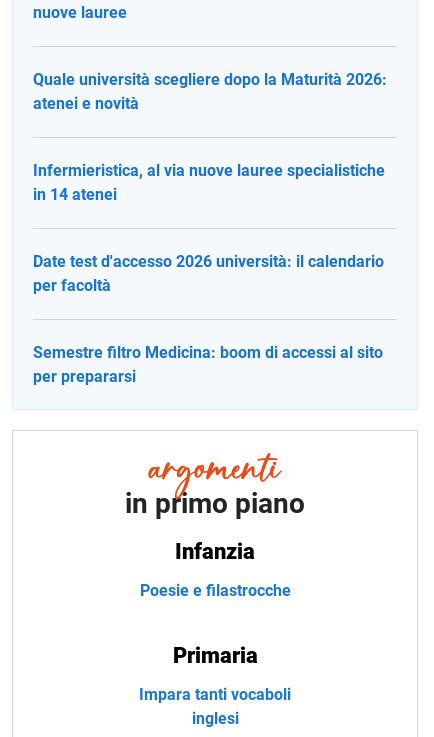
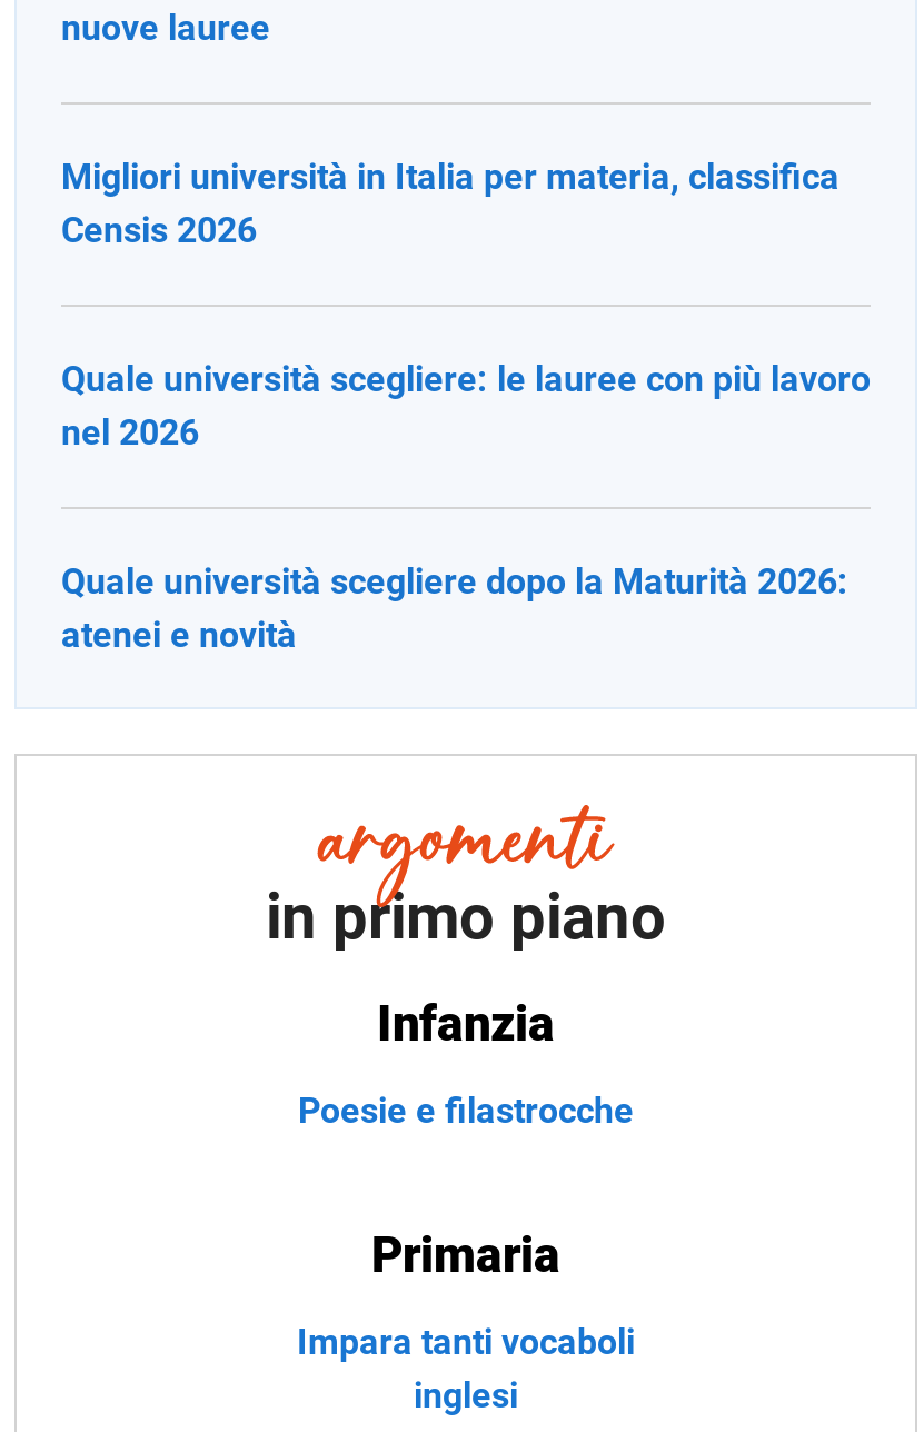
none -> [61,155,839,251] Migliori università in Italia per materia, classifica | Censis 2026
none -> [61,358,871,453] Quale università scegliere: le lauree con più lavoro | nel 2026
moved [33,70,387,113] -> [61,560,848,656]: Quale università scegliere dopo la Maturità 2026: | atenei e novità
[33,161,385,204] Infermieristica, al via nuove lauree specialistiche | in 14 atenei -> none
[33,252,384,295] Date test d'accesso 2026 università: il calendario | per facoltà -> none
[33,343,383,386] Semestre filtro Medicina: boom di accessi al sito | per prepararsi -> none

